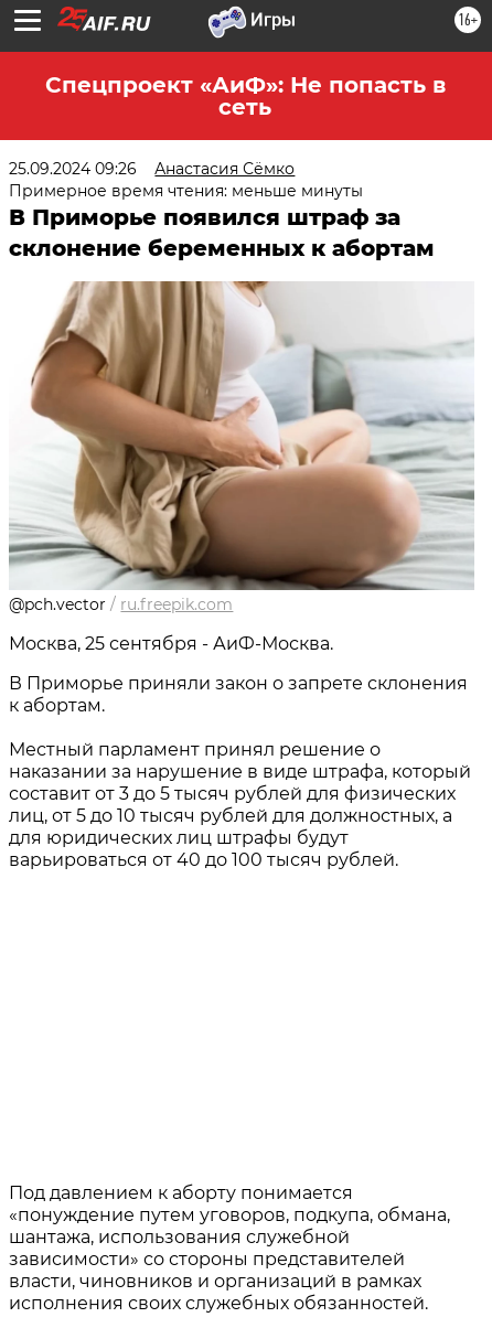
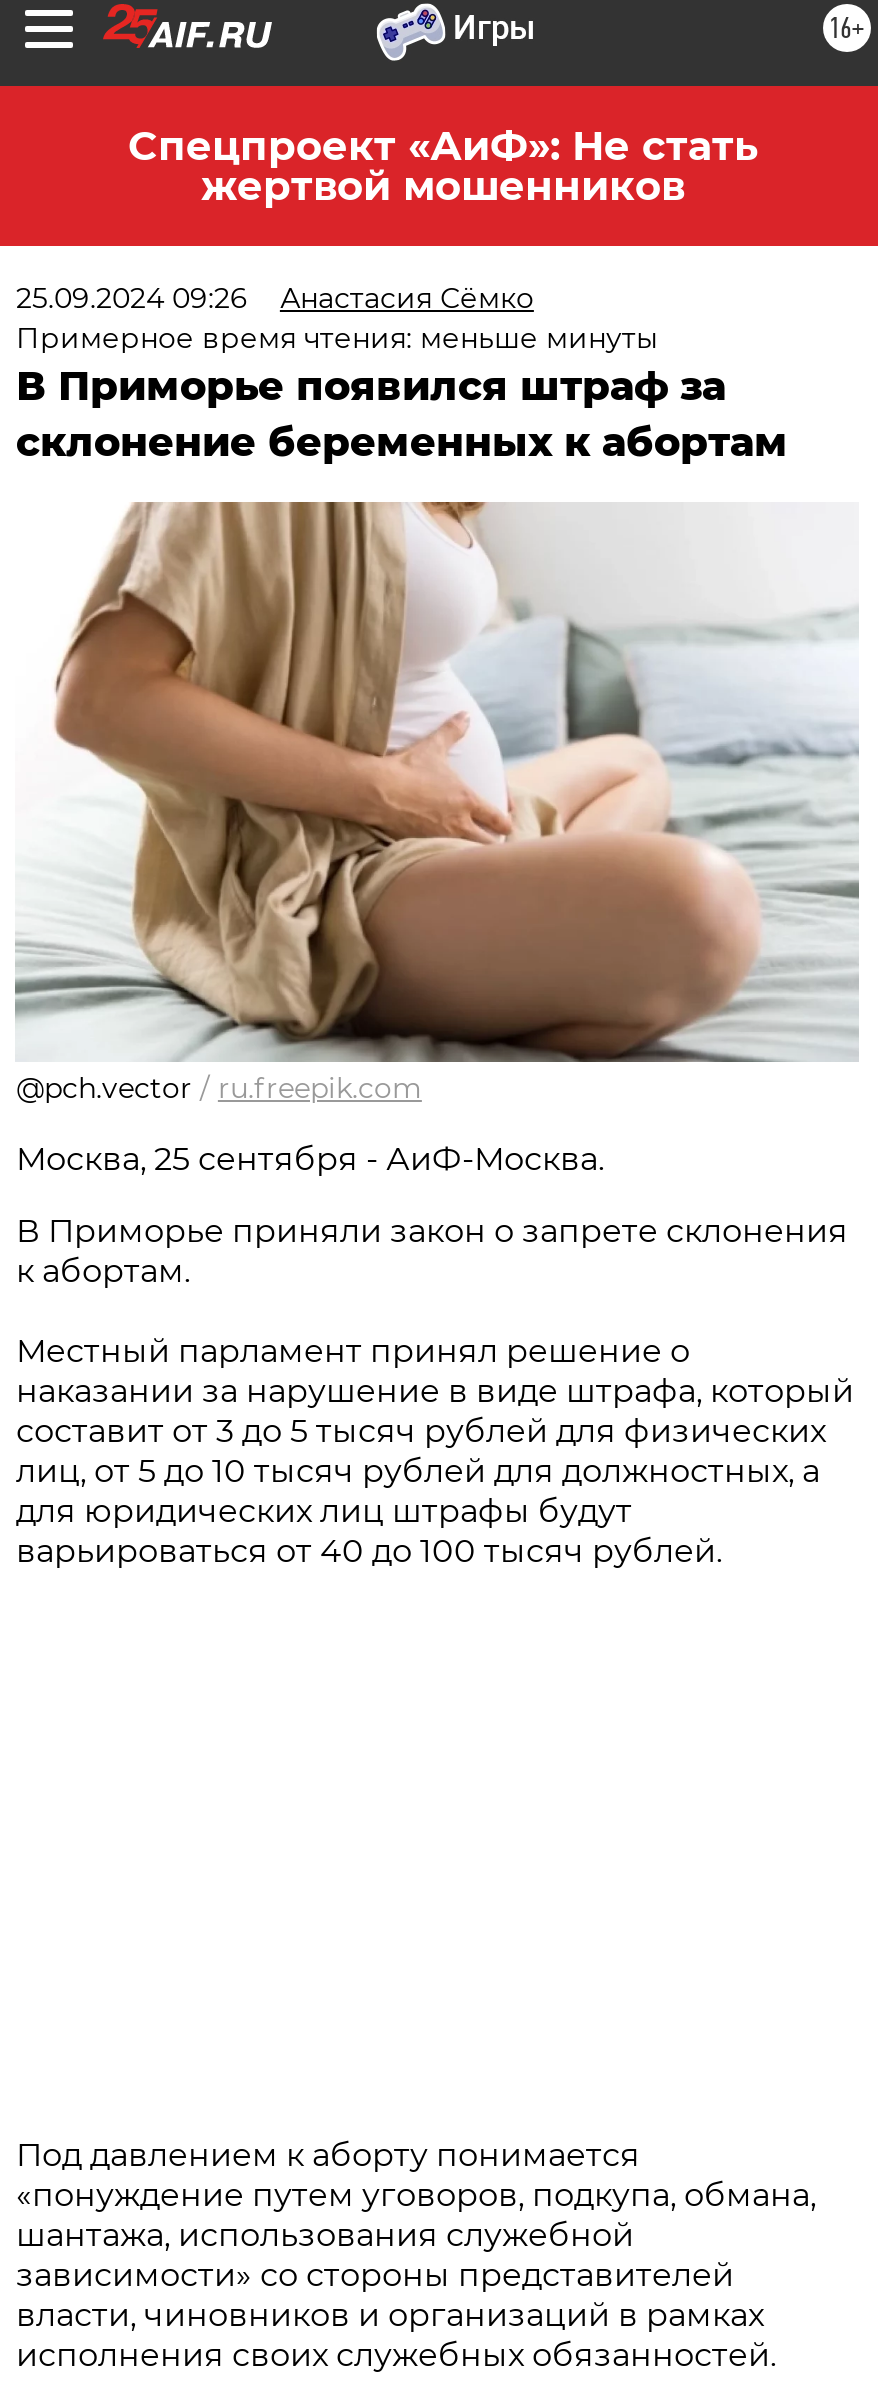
[45,72,445,120] Спецпроект «АиФ»: Не попасть в | сеть -> [128,122,758,210] Спецпроект «АиФ»: Не стать | жертвой мошенников

